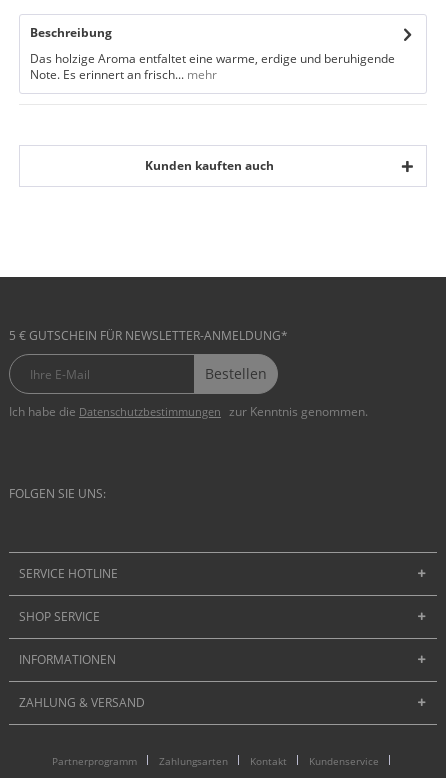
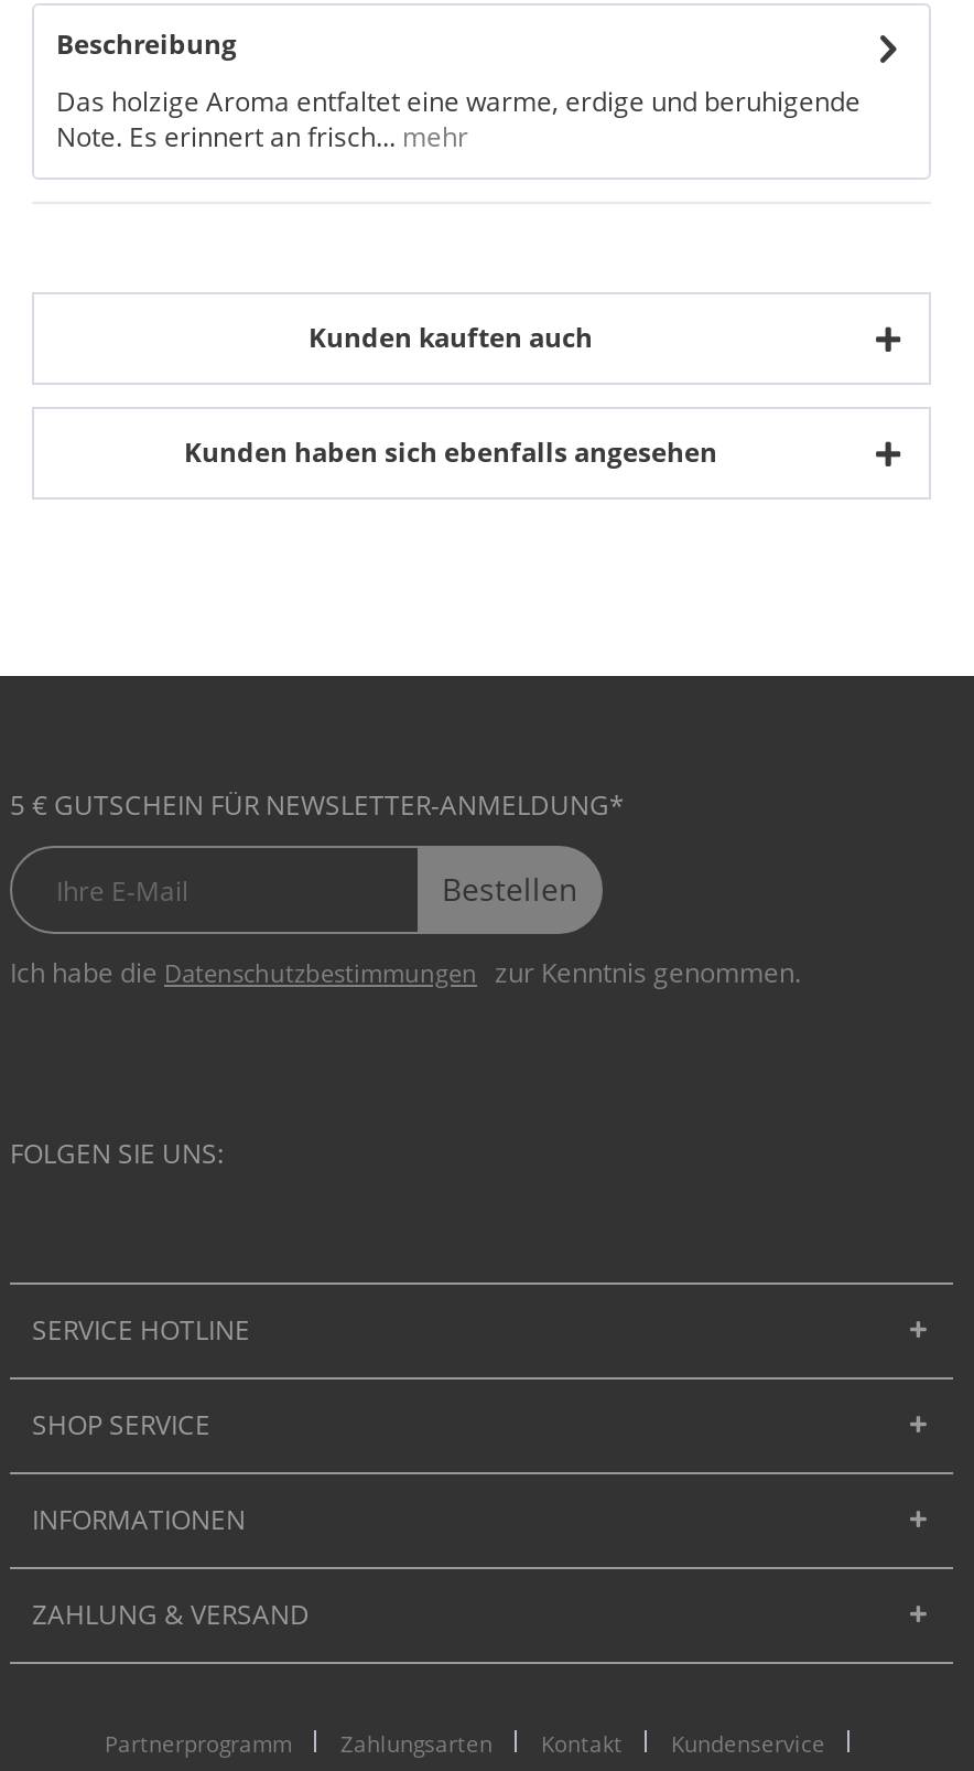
none -> [184,433,717,471] Kunden haben sich ebenfalls angesehen

